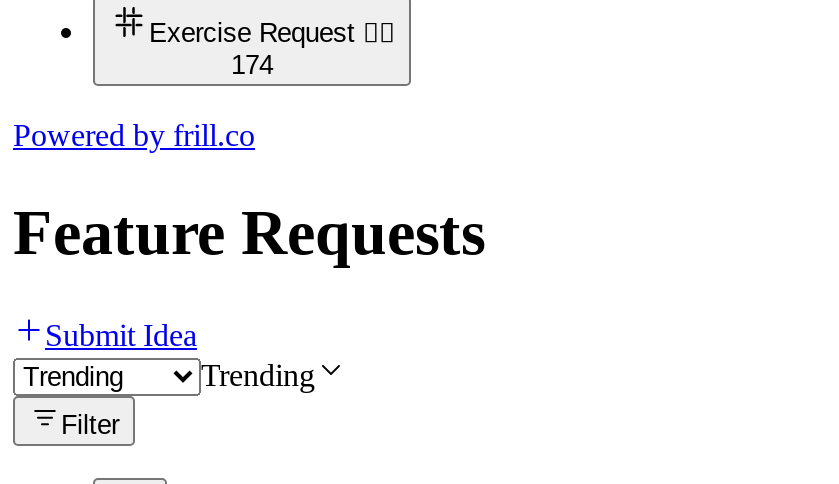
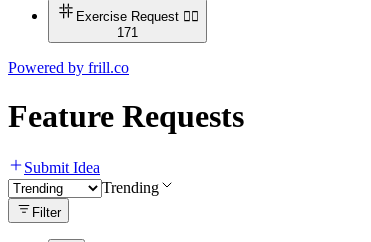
[231,50,273,80] 174 -> [117,25,138,40] 171

